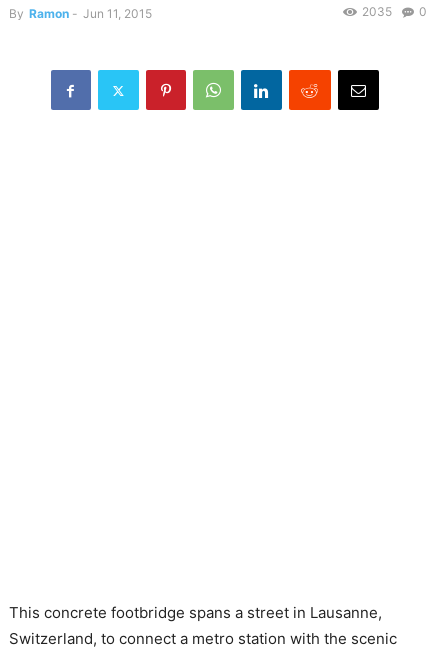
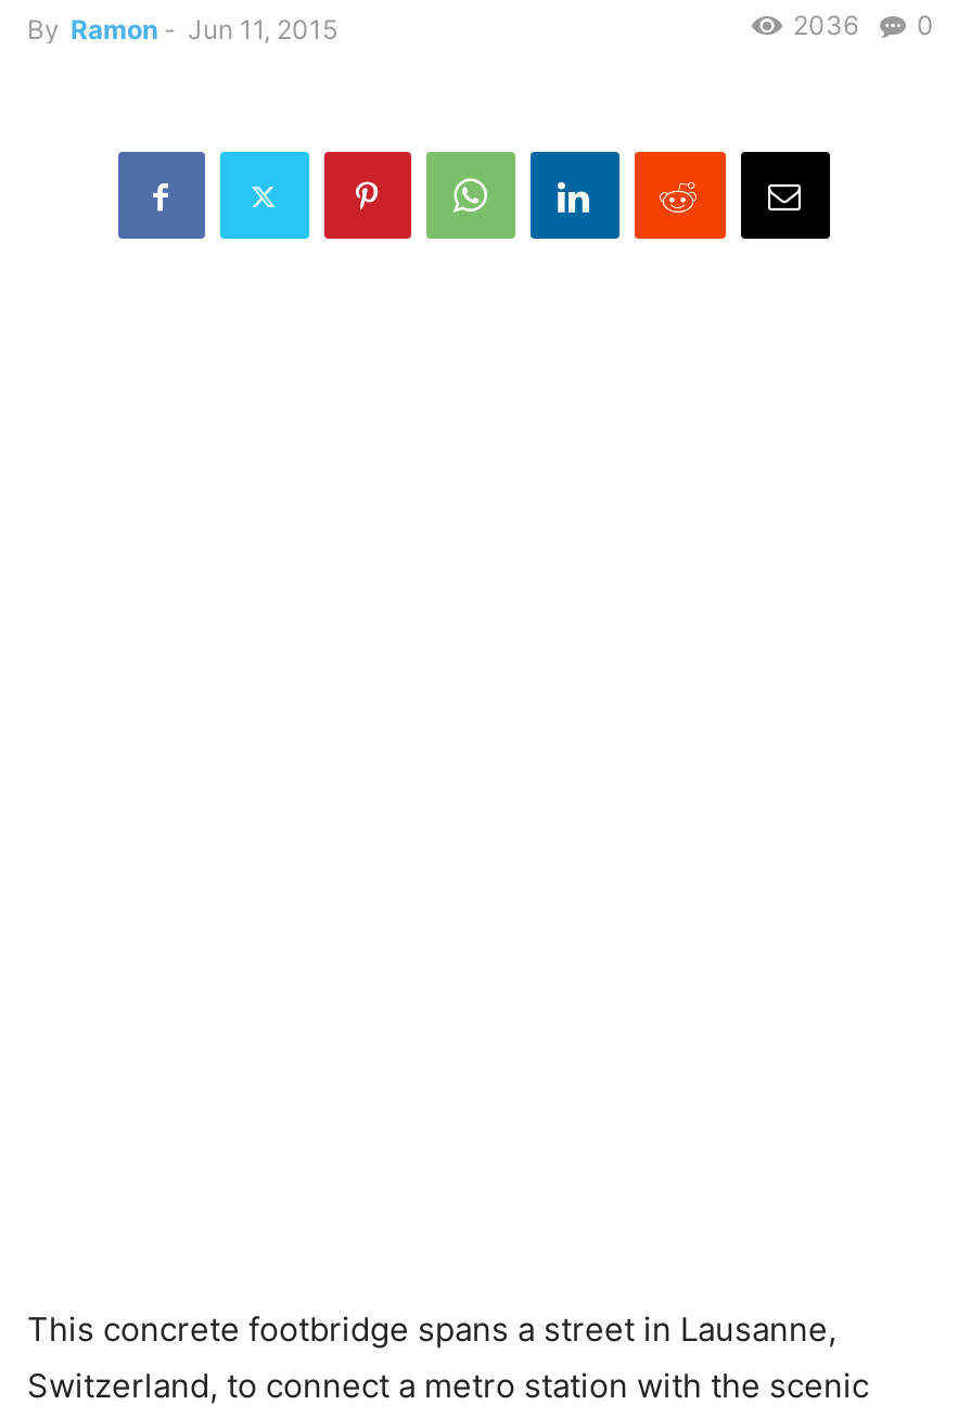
[362,4,427,19] 2035 0 -> [793,9,934,41] 2036 0

